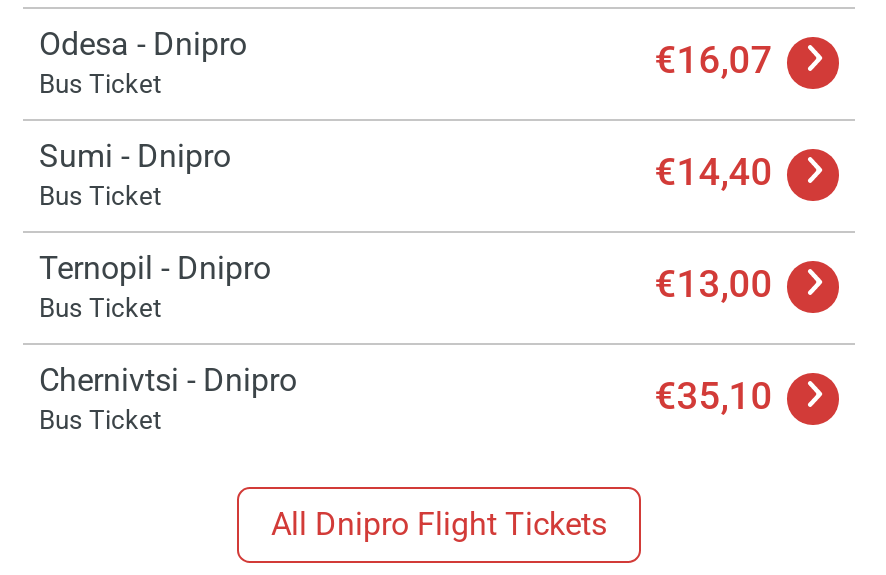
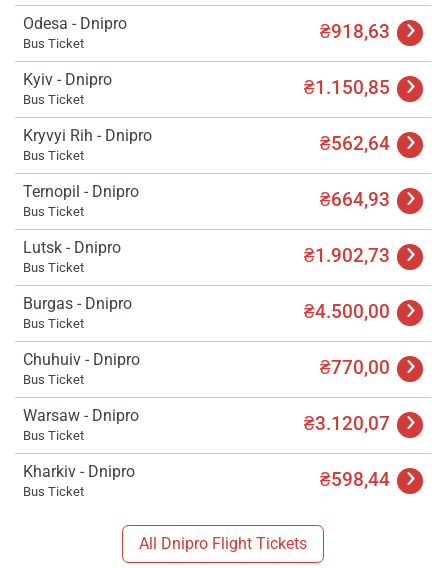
[654,38,772,84] €16,07 -> [320,20,390,43] ₴918,63
[39,136,231,174] Sumi - Dnipro -> [23,70,112,89] Kyiv - Dnipro
[654,150,772,196] €14,40 -> [23,76,390,163] ₴1.150,85 | Kryvyi Rih - Dnipro | Bus Ticket | ₴562,64
[654,262,772,308] €13,00 -> [320,188,390,211] ₴664,93
[39,360,297,398] Chernivtsi - Dnipro -> [23,238,121,257] Lutsk - Dnipro
[654,374,772,420] €35,10 -> [23,244,390,499] ₴1.902,73 | Burgas - Dnipro | Bus Ticket | ₴4.500,00 | Chuhuiv - Dnipro | Bus Ticket | ₴770,00 | Warsaw - Dnipro | Bus Ticket | ₴3.120,07 | Kharkiv - Dnipro | Bus Ticket | ₴598,44

